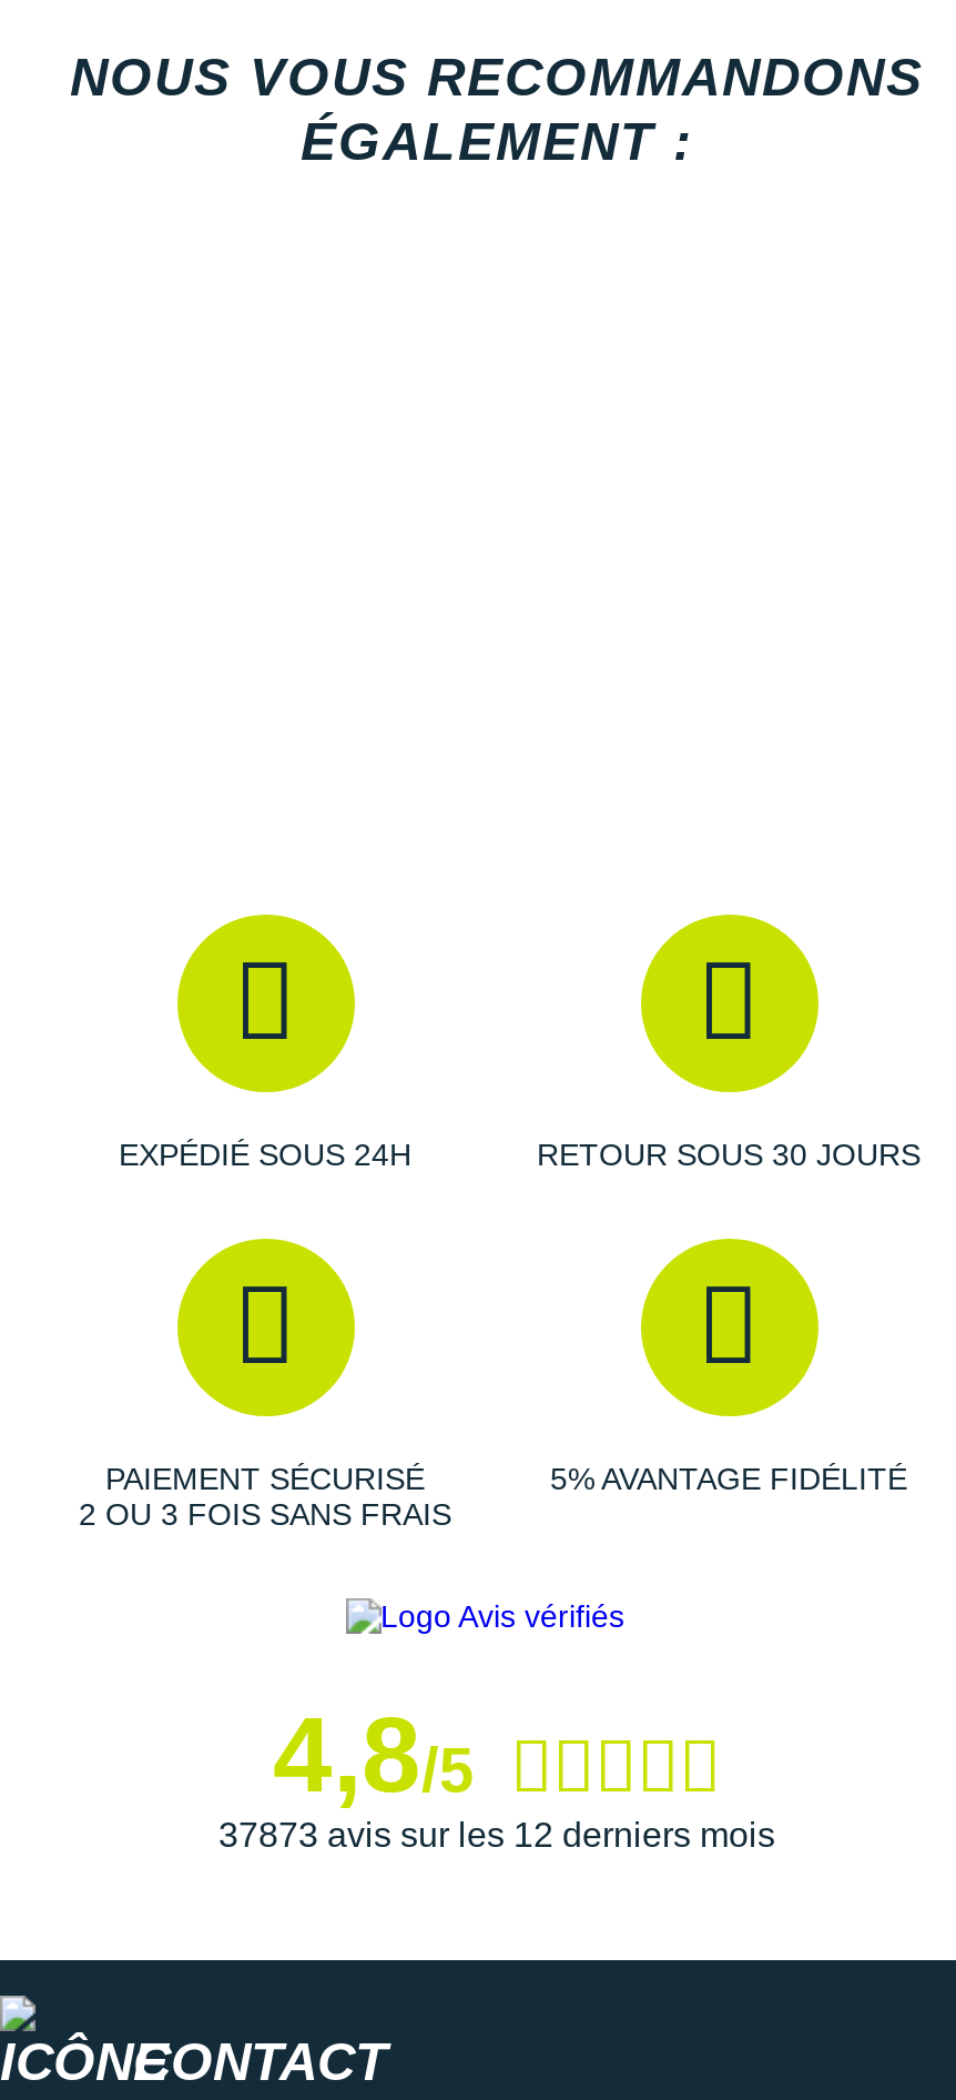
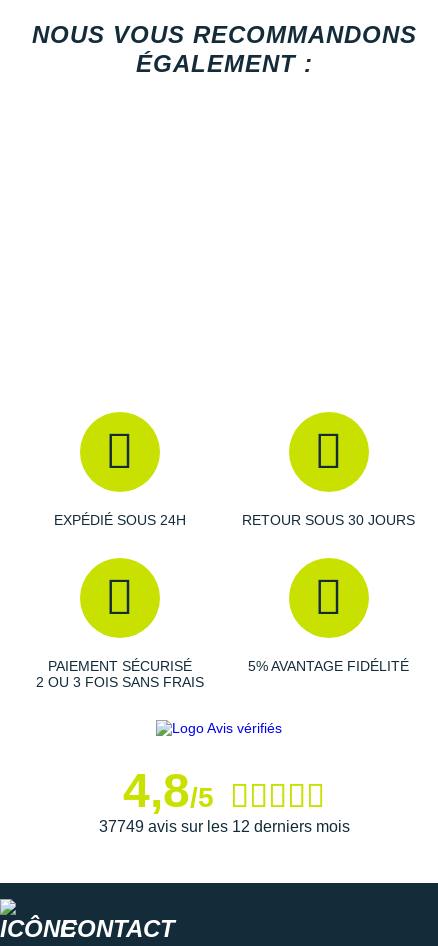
[218,1817,775,1854] 37873 avis sur les 12 derniers mois -> [98,818,349,835] 37749 avis sur les 12 derniers mois

